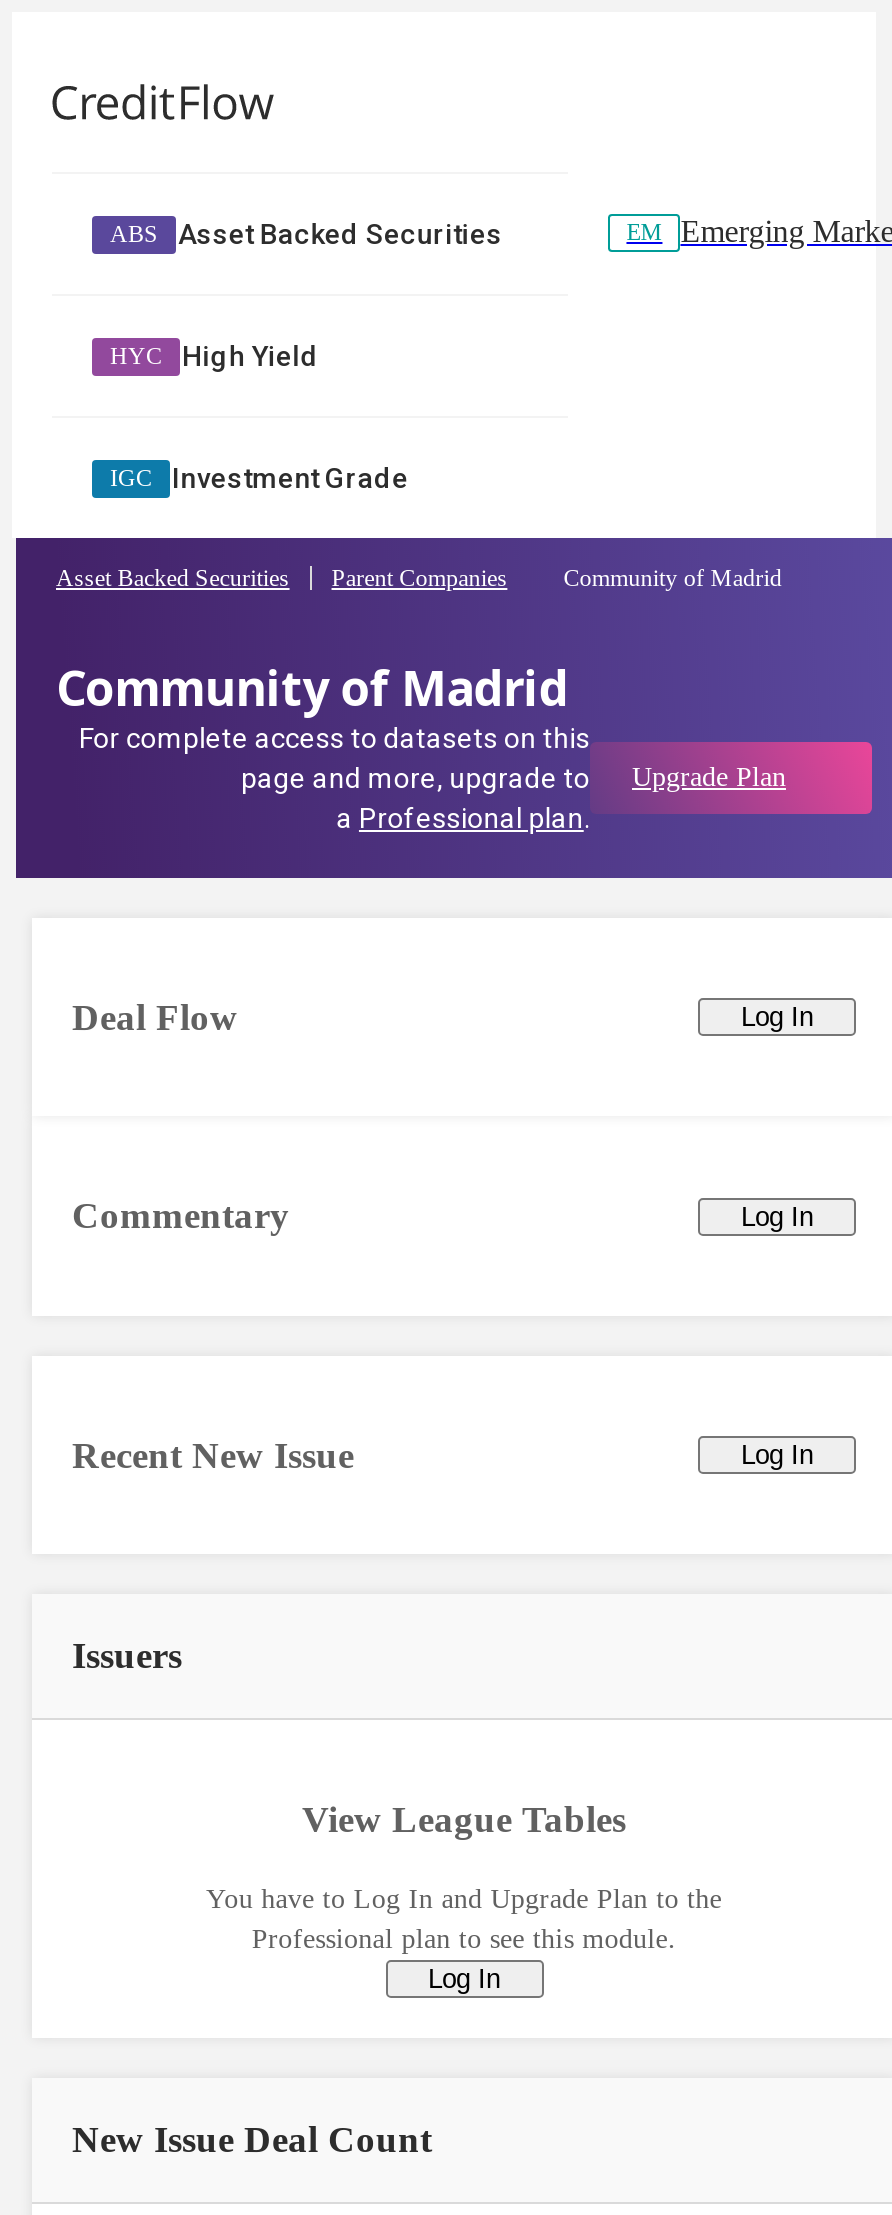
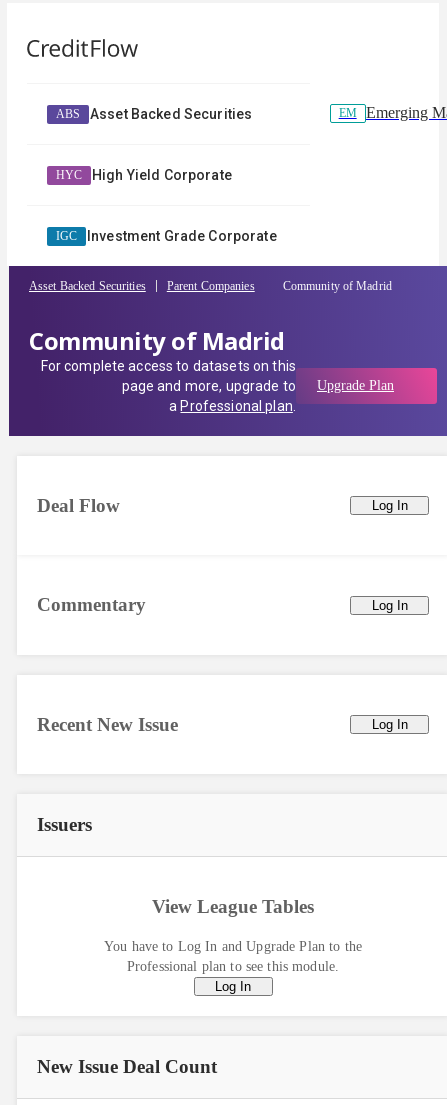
[182,340,319,372] High Yield -> [92,167,232,183] High Yield Corporate
[172,462,408,494] Investment Grade -> [87,228,277,244] Investment Grade Corporate

